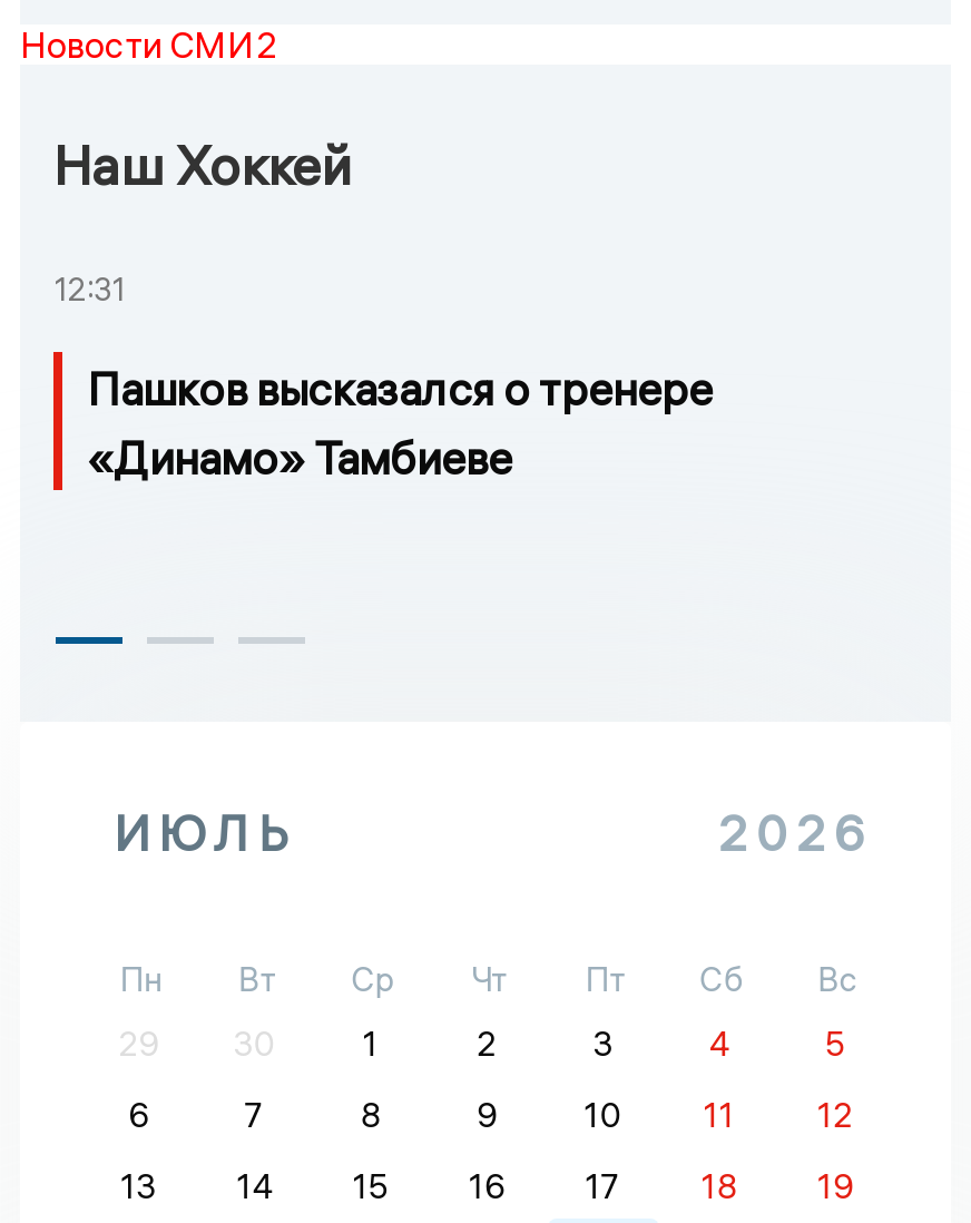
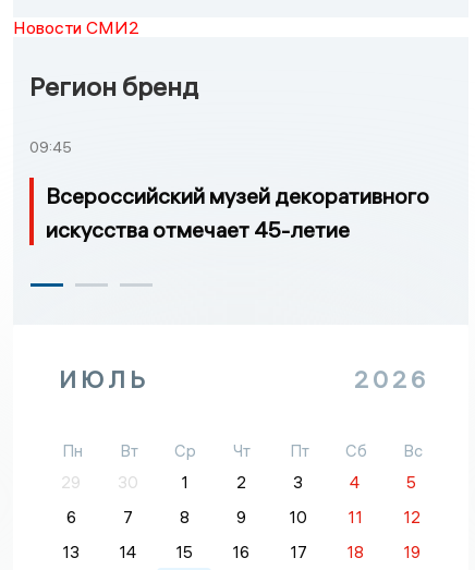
[53,131,352,197] Наш Хоккей -> [29,69,198,102] Регион бренд
[53,269,125,309] 12:31 -> [29,137,72,157] 09:45
[87,360,713,485] Пашков высказался о тренере | «Динамо» Тамбиеве -> [46,181,429,242] Всероссийский музей декоративного | искусства отмечает 45-летие

